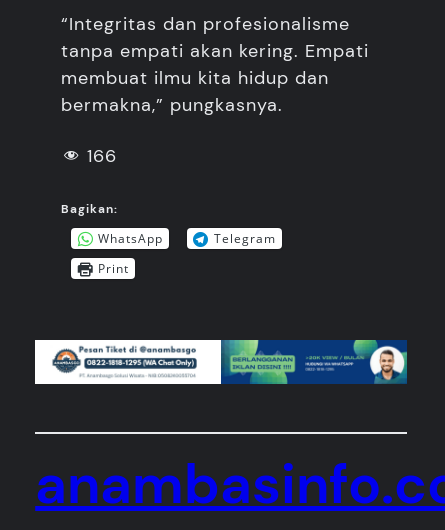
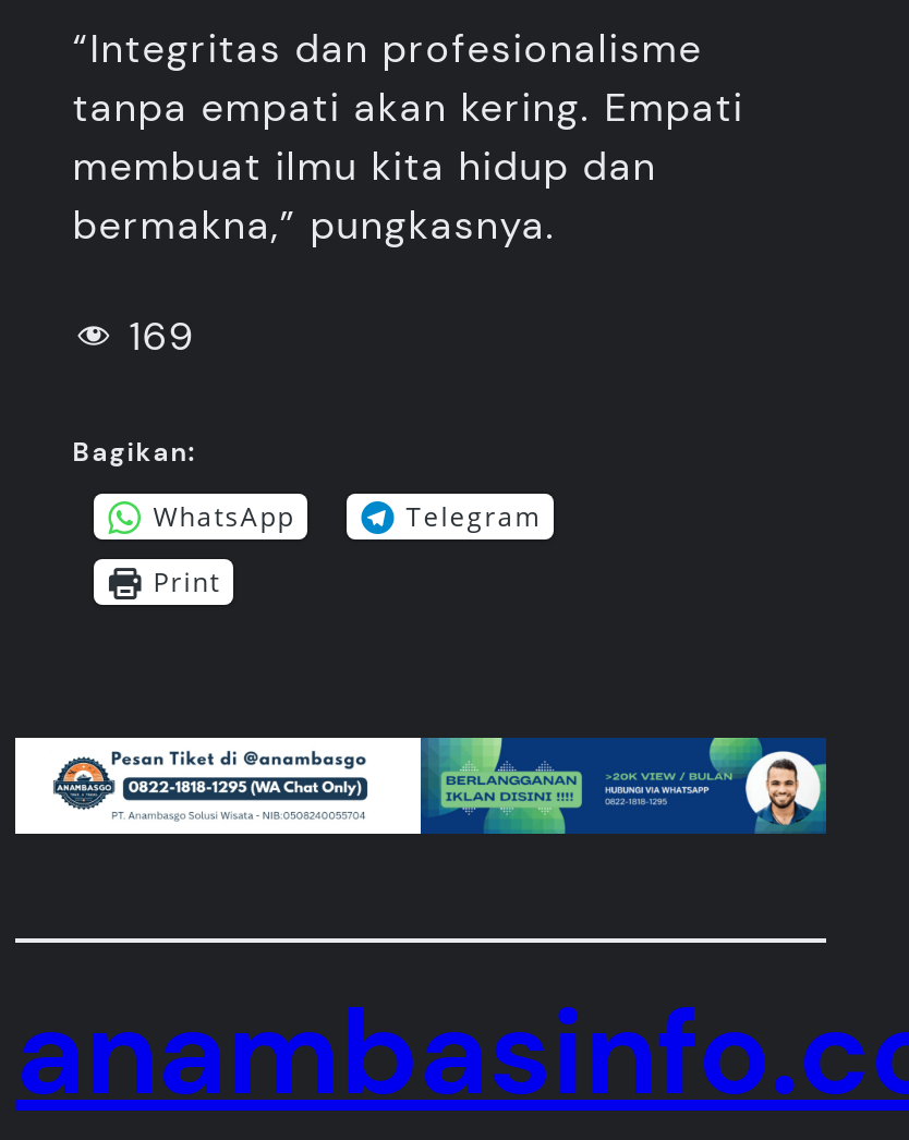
[87,144,117,168] 166 -> [129,310,194,362] 169

